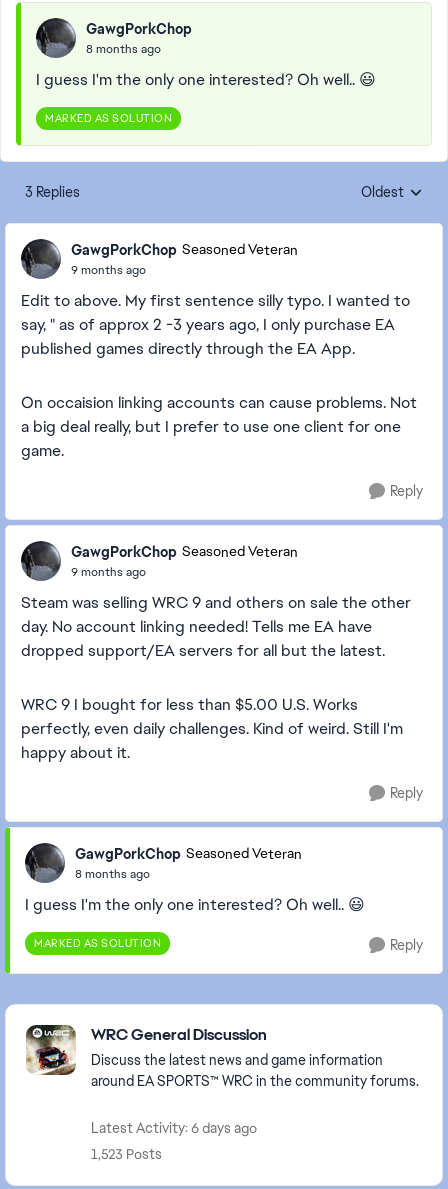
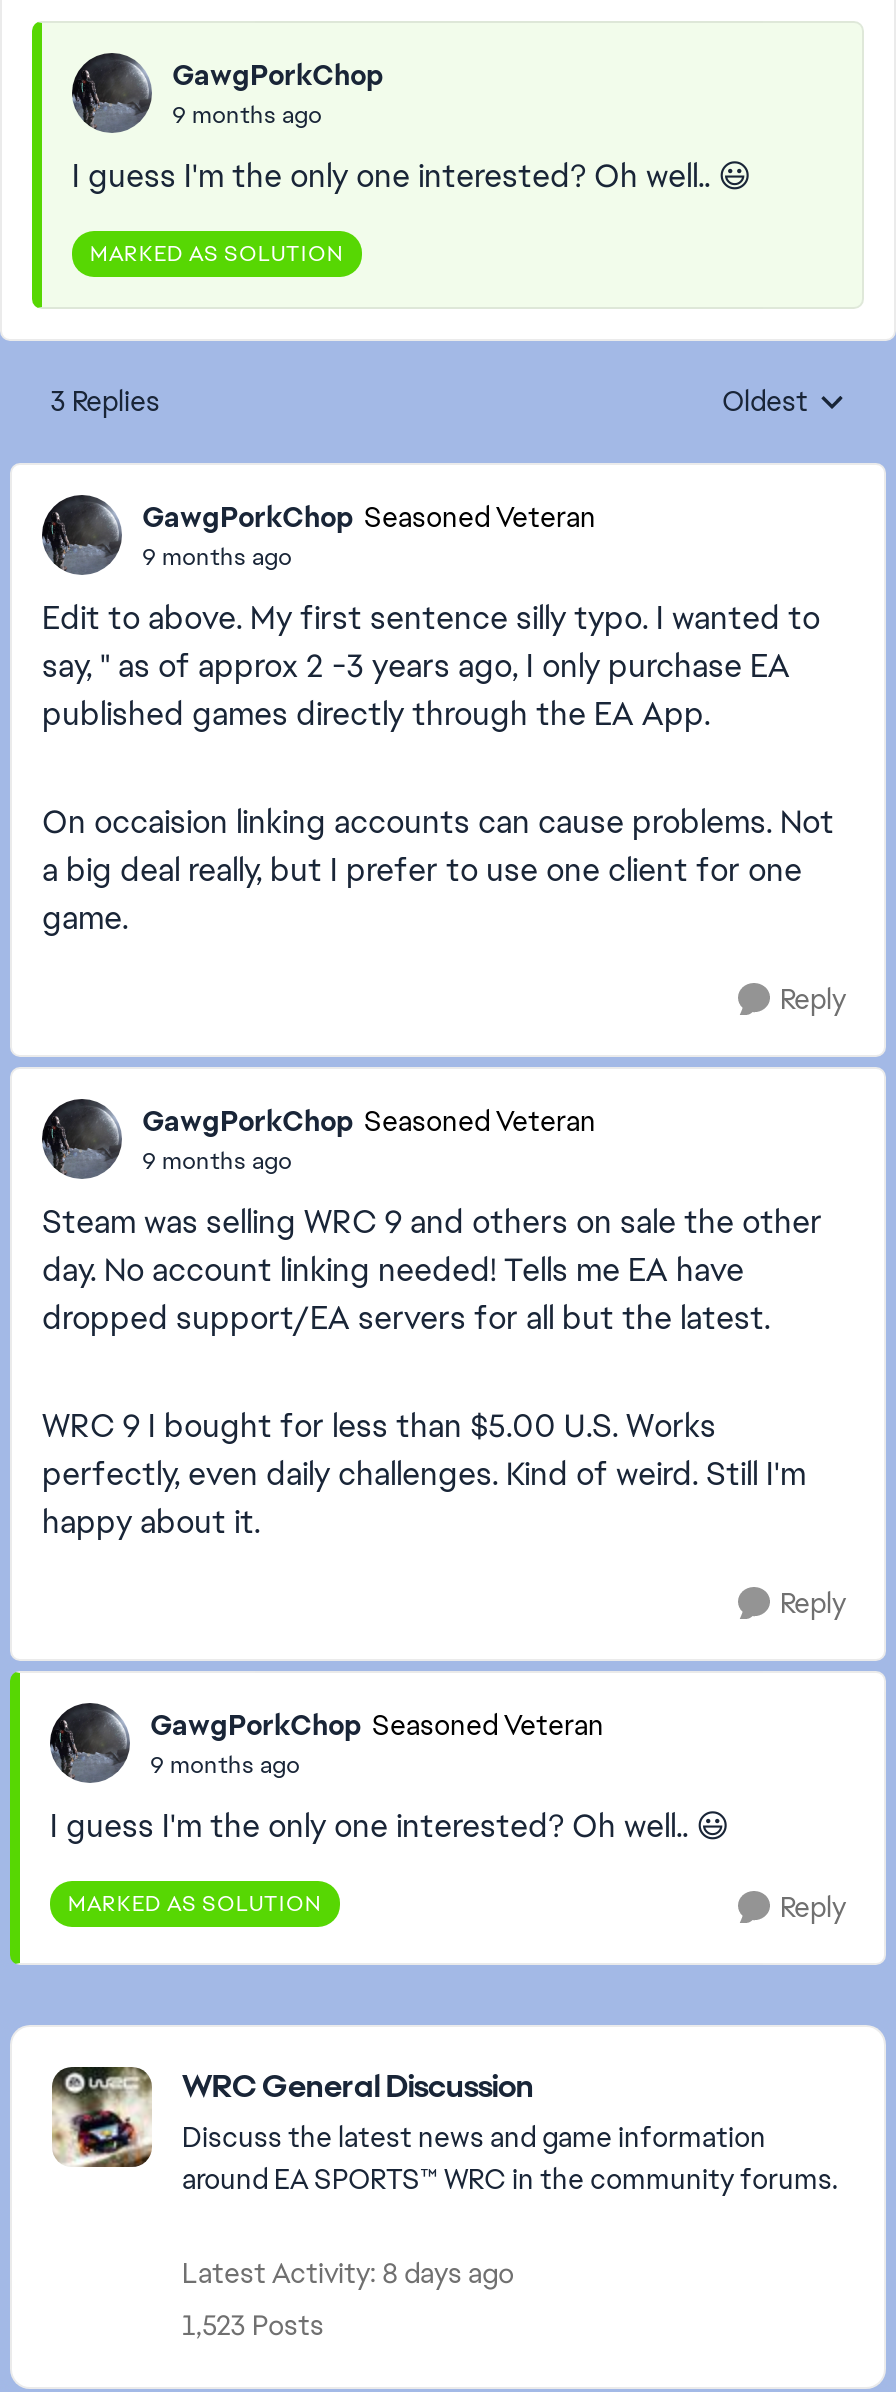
[86,40,161,56] 8 months ago -> [172,98,322,130] 9 months ago
[75,865,150,881] 8 months ago -> [150,1748,300,1780] 9 months ago
[91,1119,257,1137] Latest Activity: 6 days ago -> [182,2255,514,2291] Latest Activity: 8 days ago

